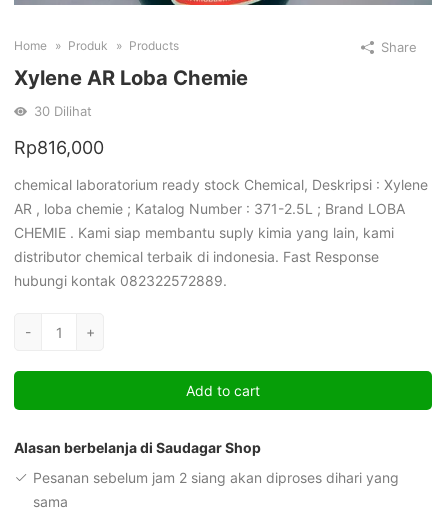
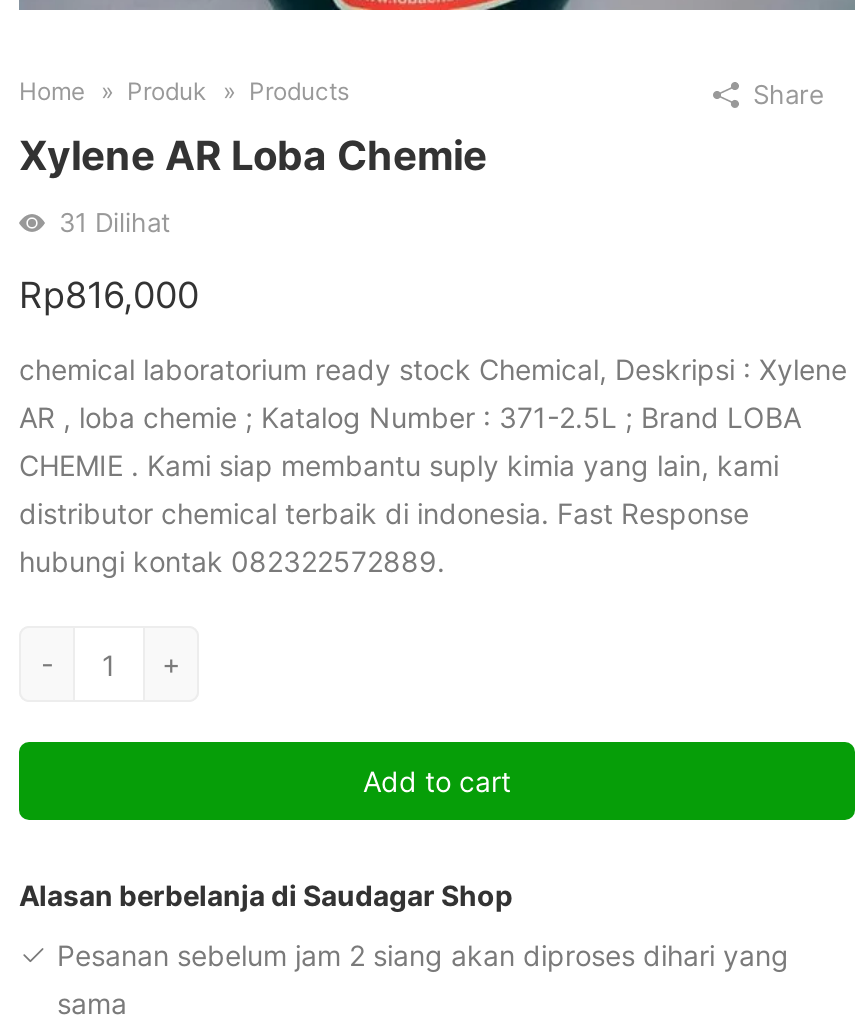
[34,103,92,119] 30 Dilihat -> [59,206,171,238] 31 Dilihat

